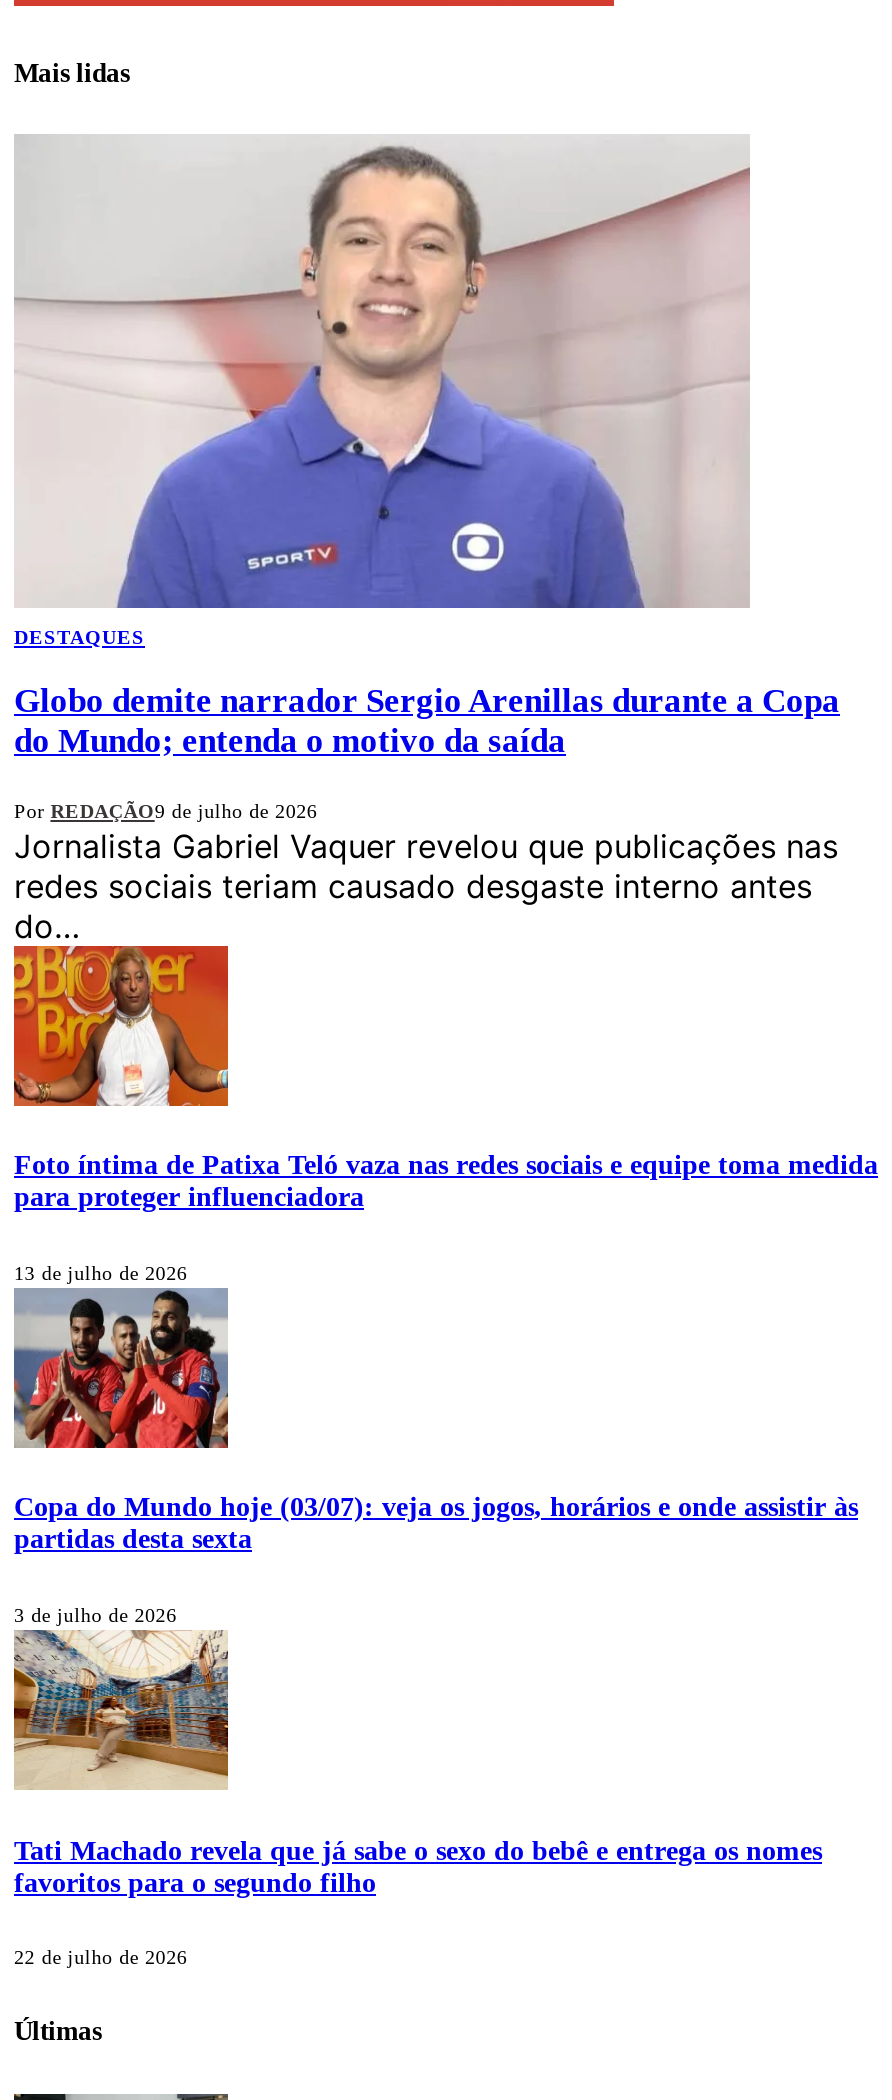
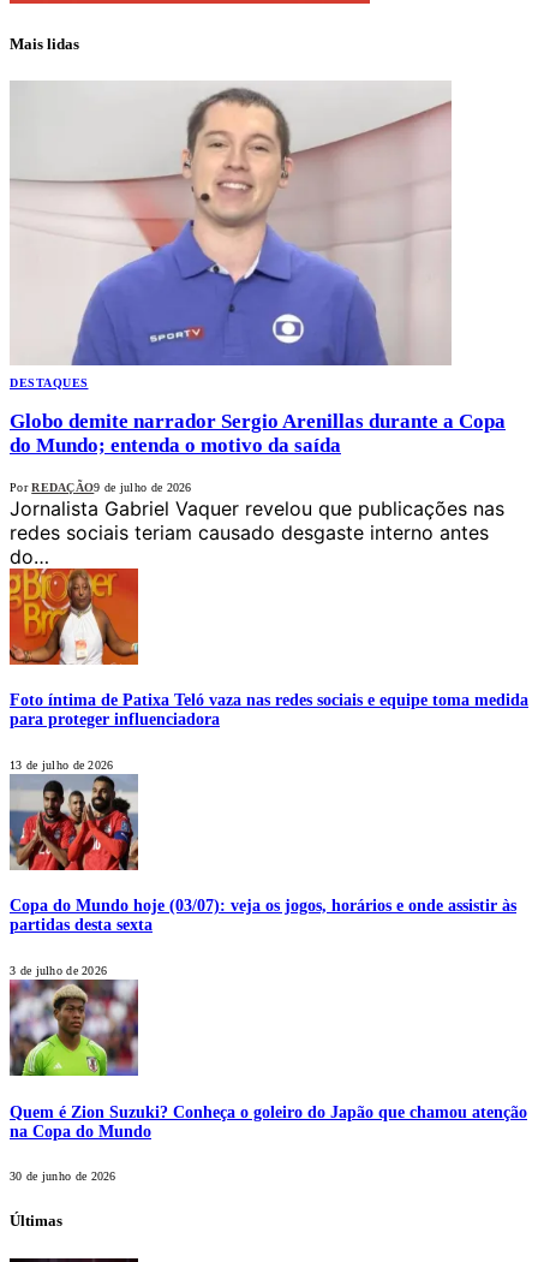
[12,1630,822,1897] [image] | Tati Machado revela que já sabe o sexo do bebê e entrega os nomes | favoritos para o segundo filho -> [10,978,527,1140] [image] | Quem é Zion Suzuki? Conheça o goleiro do Japão que chamou atenção | na Copa do Mundo
[14,1947,187,1969] 22 de julho de 2026 -> [10,1170,116,1183] 30 de junho de 2026

